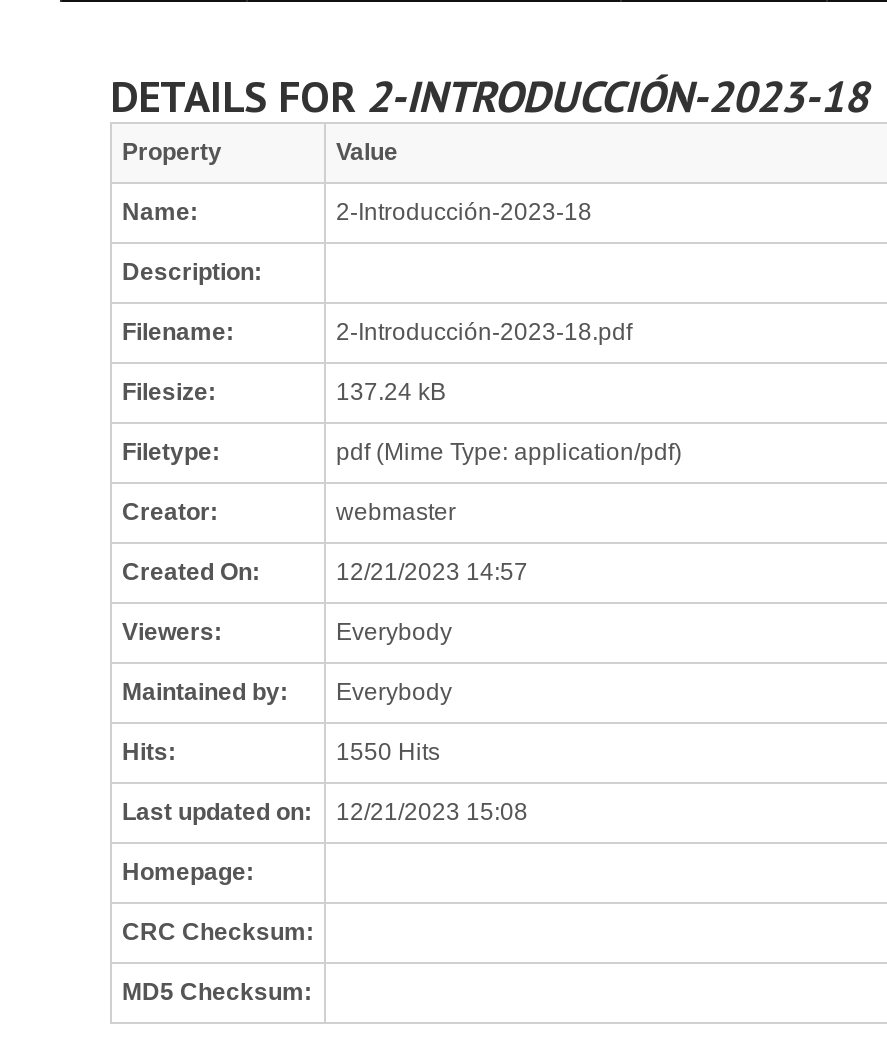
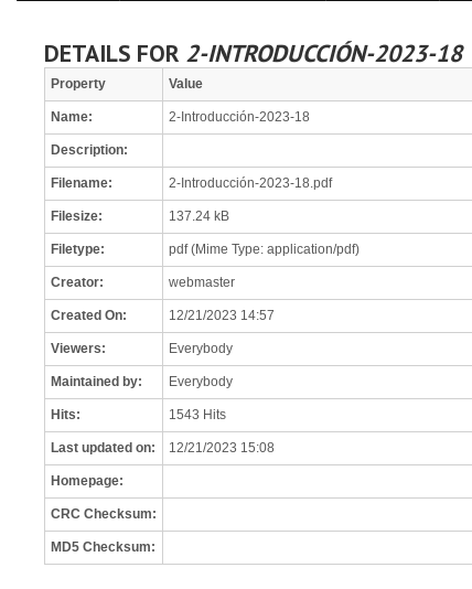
[336,738,440,766] 1550 Hits -> [169,407,226,422] 1543 Hits

